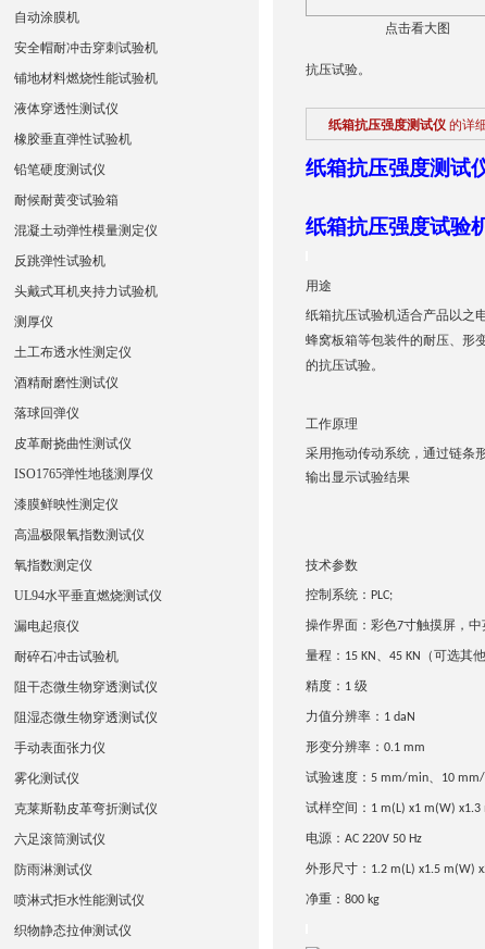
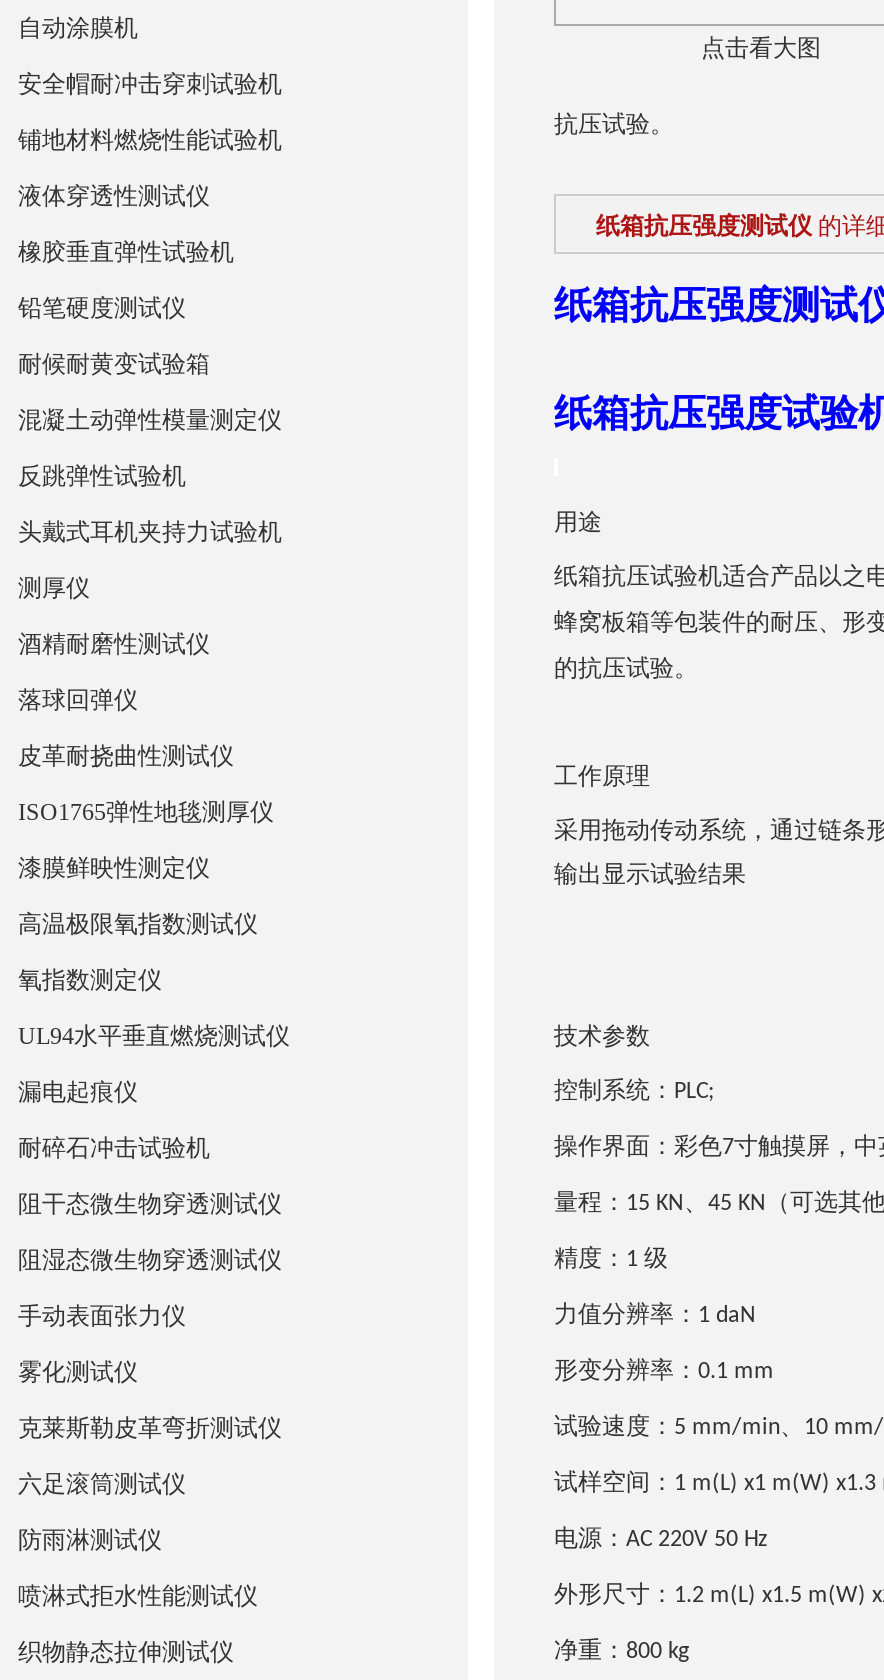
[14,345,132,360] 土工布透水性测定仪 -> none

